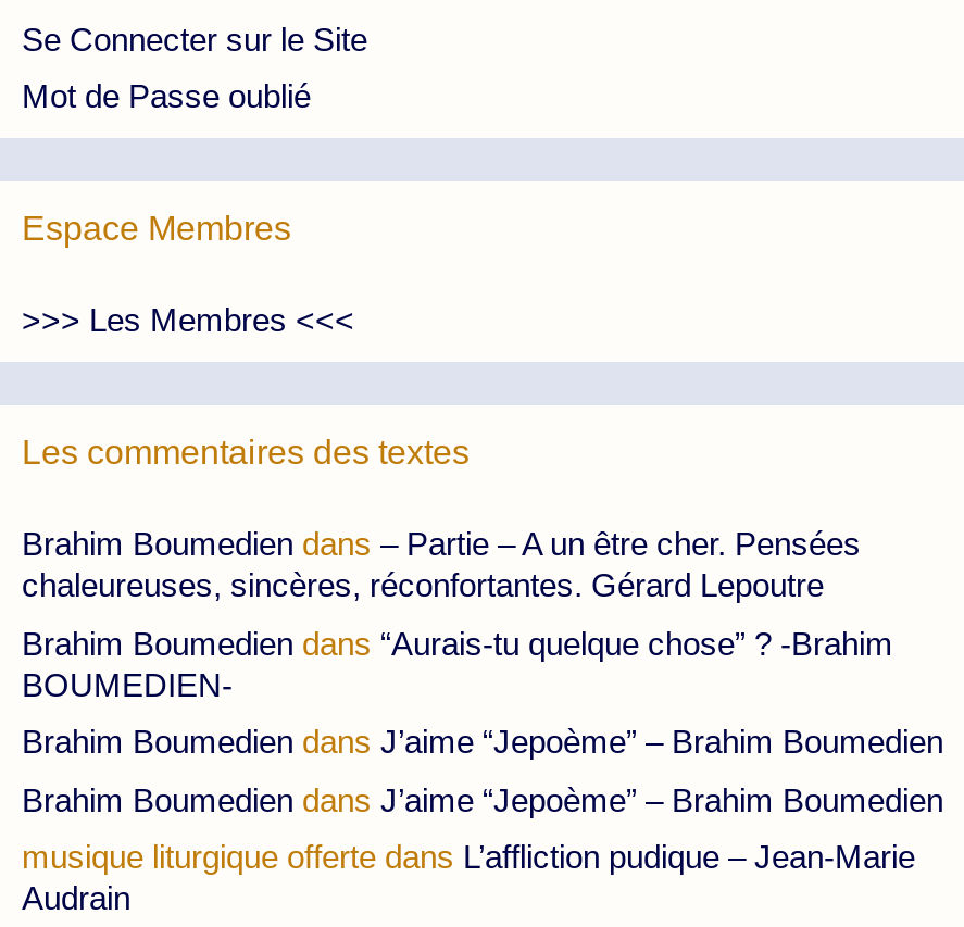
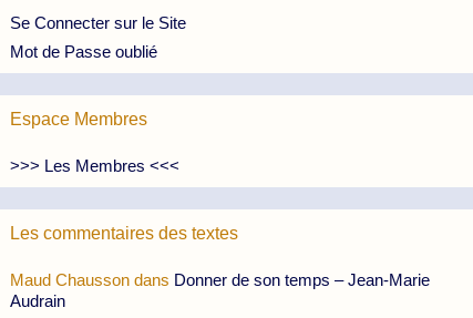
[22,526,943,876] Brahim Boumedien dans – Partie – A un être cher. Pensées | chaleureuses, sincères, réconfortantes. Gérard Lepoutre | Brahim Boumedien dans “Aurais-tu quelque chose” ? -Brahim | BOUMEDIEN- | Brahim Boumedien dans J’aime “Jepoème” – Brahim Boumedien | Brahim Boumedien dans J’aime “Jepoème” – Brahim Boumedien | musique liturgique offerte dans L’affliction pudique – Jean-Marie -> [10,271,430,290] Maud Chausson dans Donner de son temps – Jean-Marie

